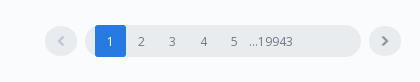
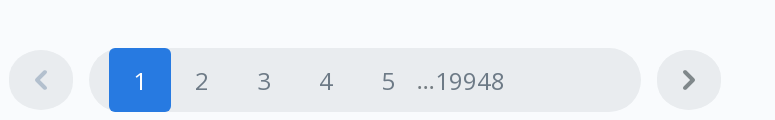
[107,32,293,49] 1 2 3 4 5 19943 -> [133,63,505,97] 1 2 3 4 5 19948

